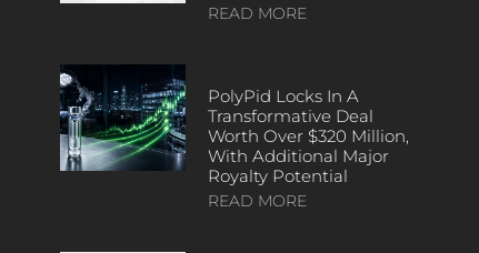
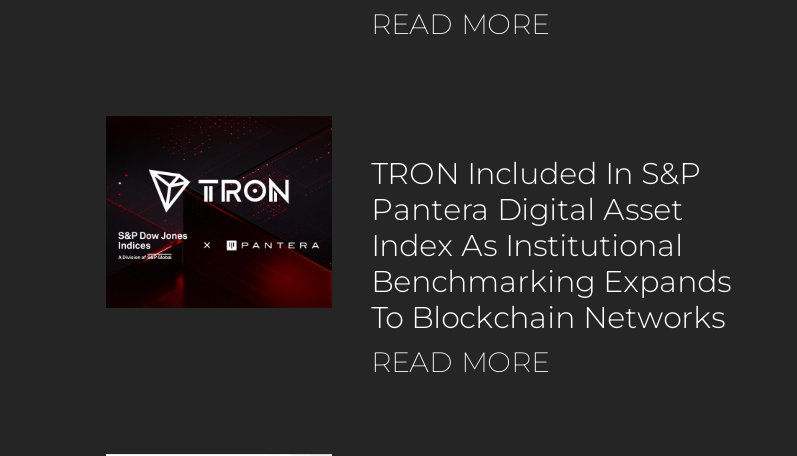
[59,65,409,187] [image] | PolyPid Locks In A | Transformative Deal | Worth Over $320 Million, | With Additional Major | Royalty Potential -> [104,116,731,337] [image] | TRON Included In S&P | Pantera Digital Asset | Index As Institutional | Benchmarking Expands | To Blockchain Networks

